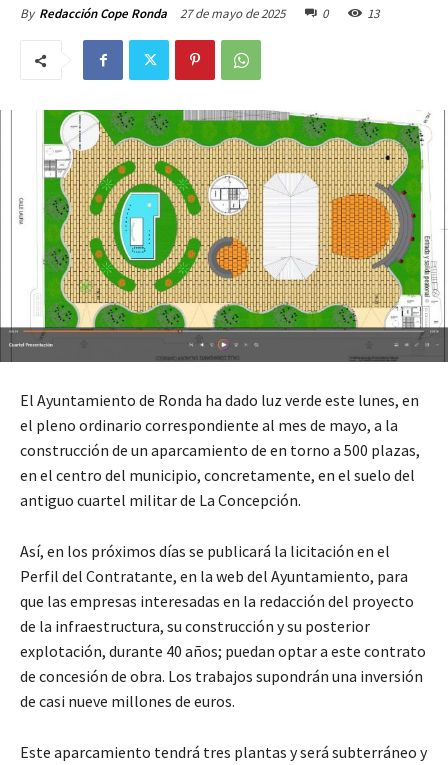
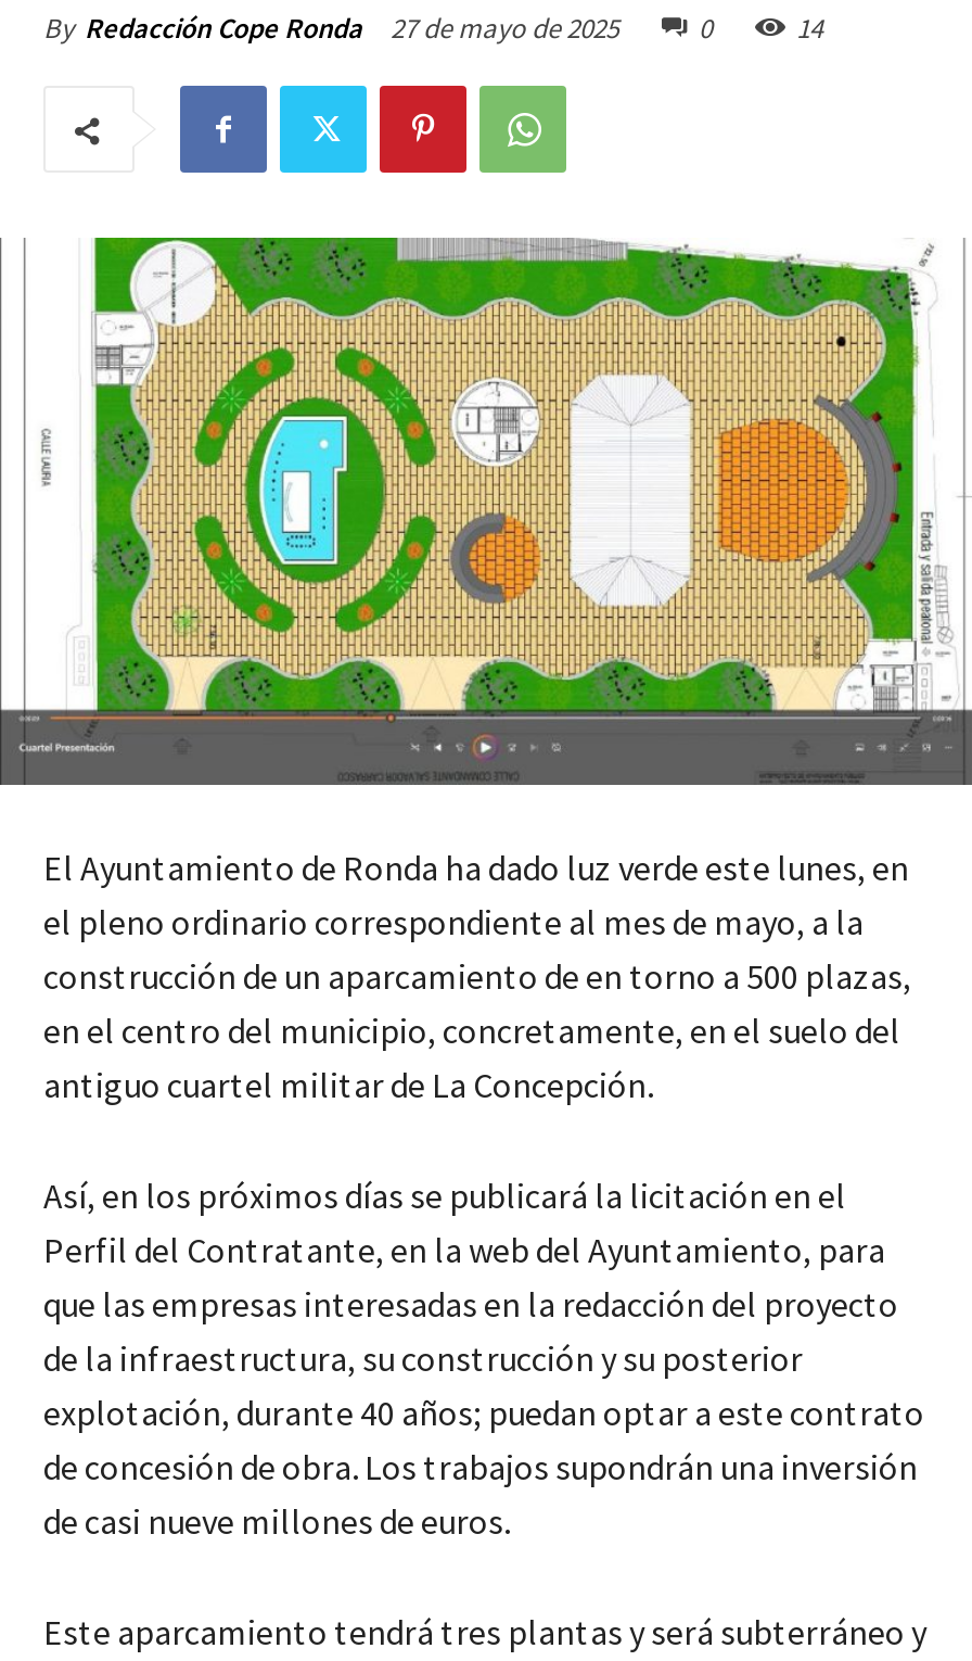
[367,5,379,22] 13 -> [796,10,822,46] 14

